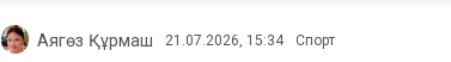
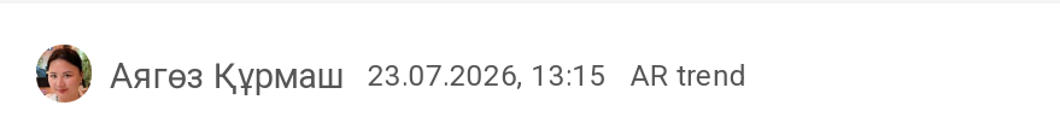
[165,32,335,49] 21.07.2026, 15:34 | Спорт -> [367,59,746,93] 23.07.2026, 13:15 | AR trend

